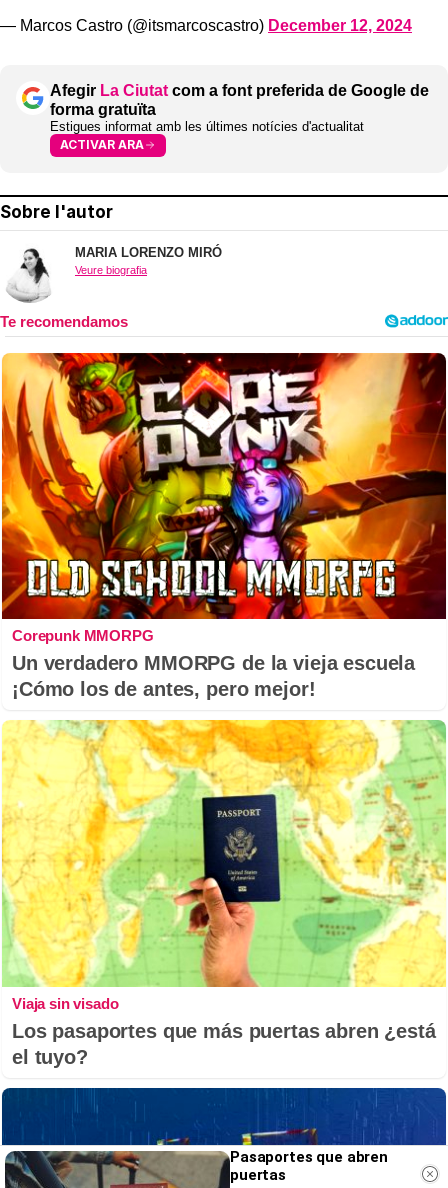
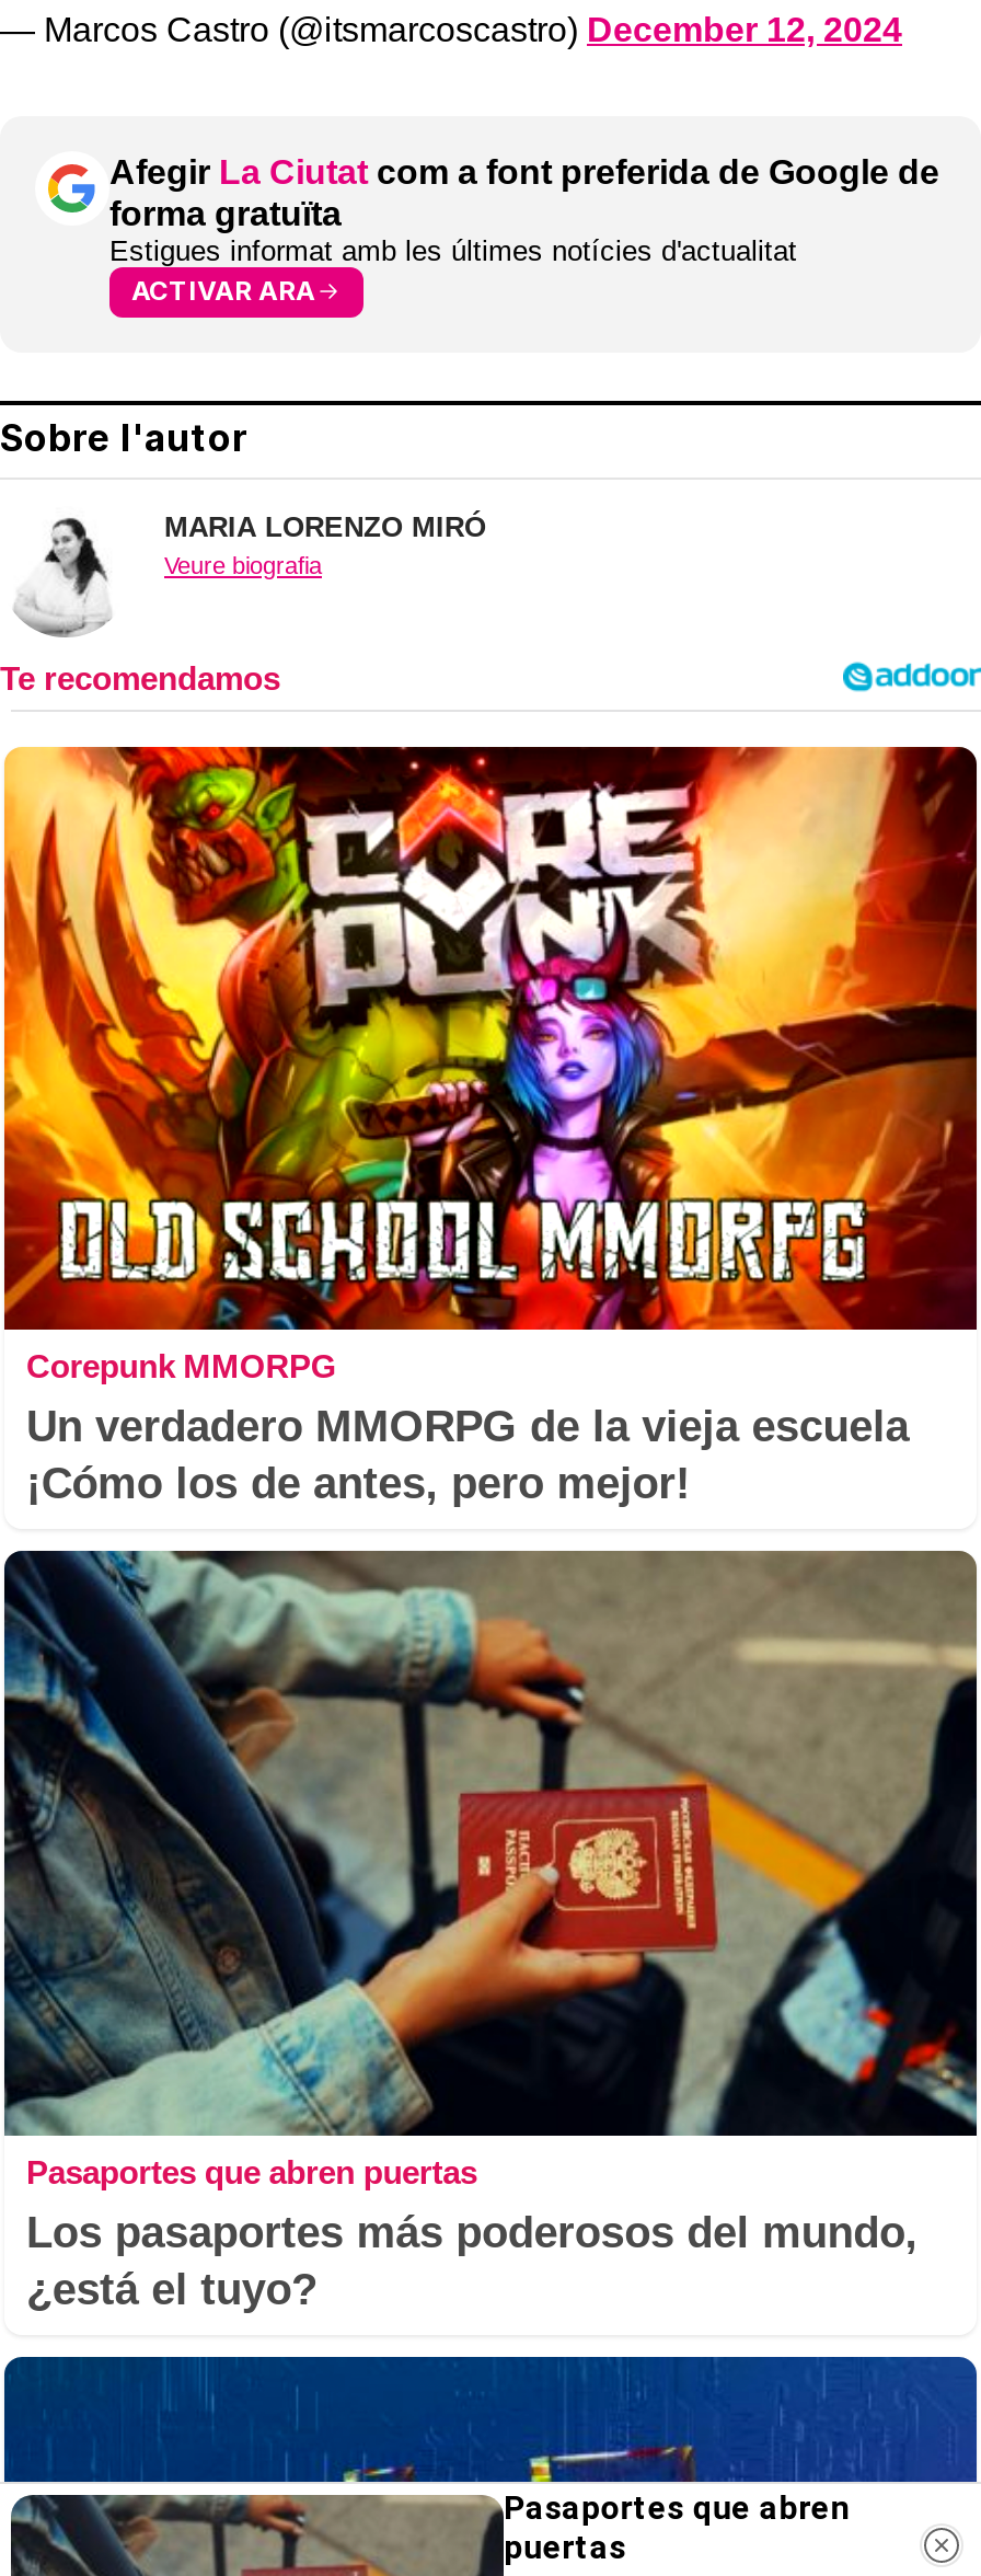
[3,719,445,1068] [image] | Viaja sin visado | Los pasaportes que más puertas abren ¿está | el tuyo? -> [7,1549,974,2312] [image] | Pasaportes que abren puertas | Los pasaportes más poderosos del mundo, | ¿está el tuyo?

